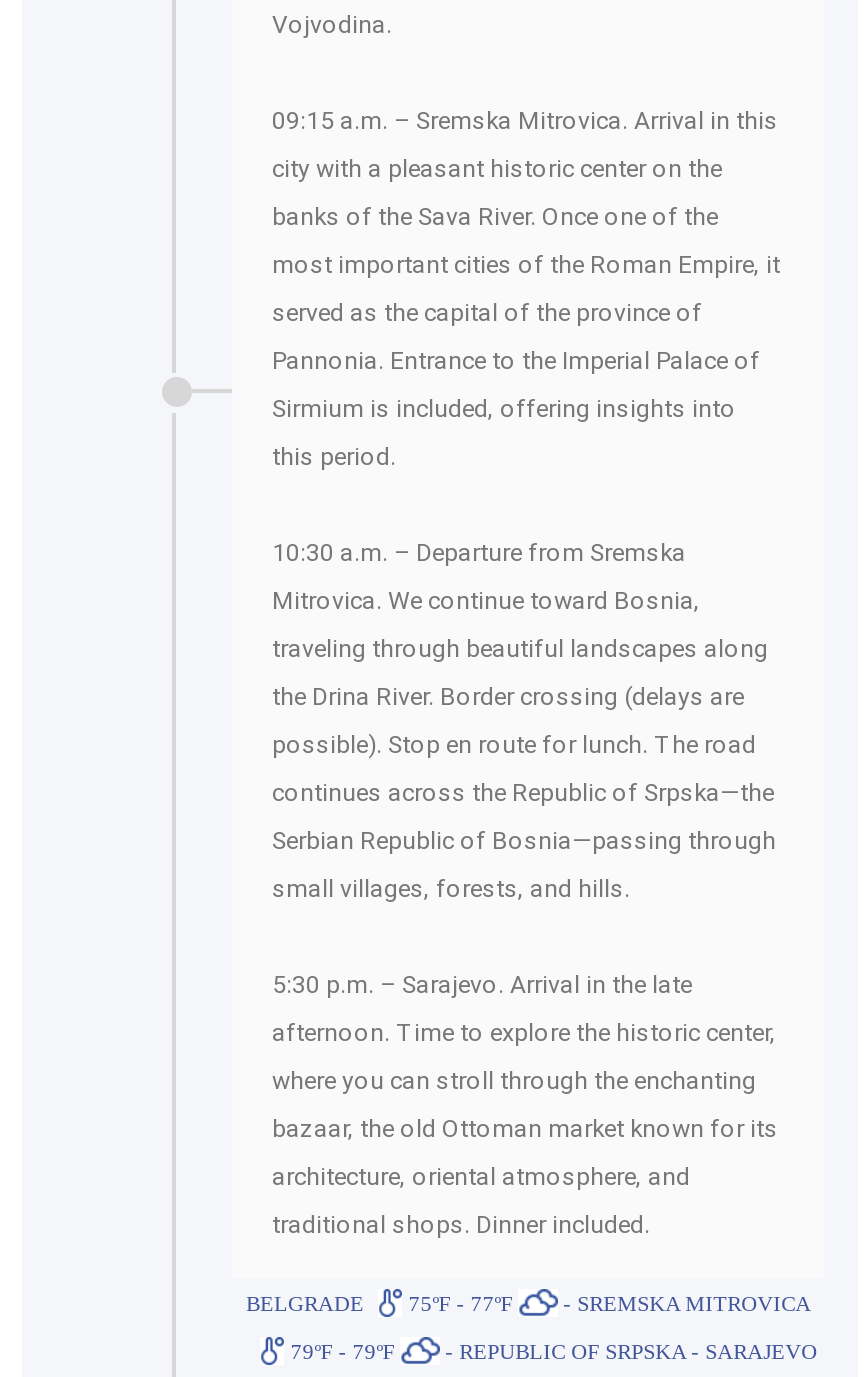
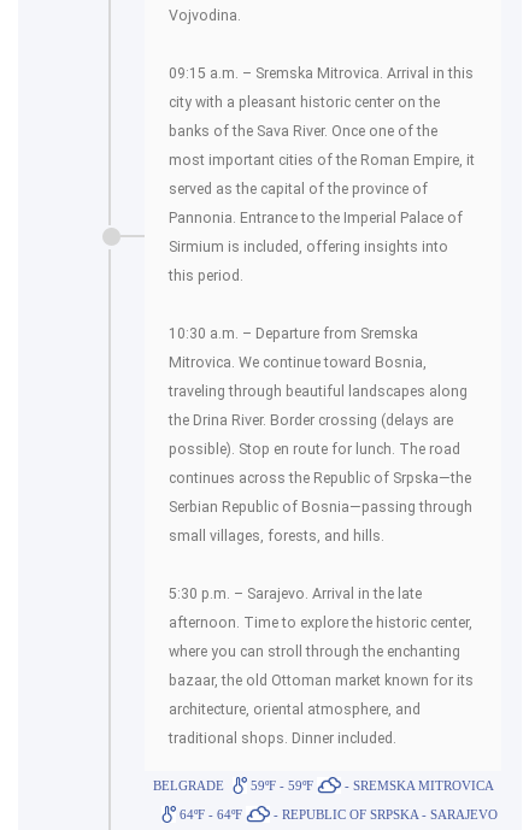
[246,1291,811,1315] BELGRADE 75ºF - 77ºF - SREMSKA MITROVICA -> [153,778,494,793] BELGRADE 59ºF - 59ºF - SREMSKA MITROVICA
[284,1339,817,1363] 79ºF - 79ºF - REPUBLIC OF SRPSKA - SARAJEVO -> [176,807,497,821] 64ºF - 64ºF - REPUBLIC OF SRPSKA - SARAJEVO

